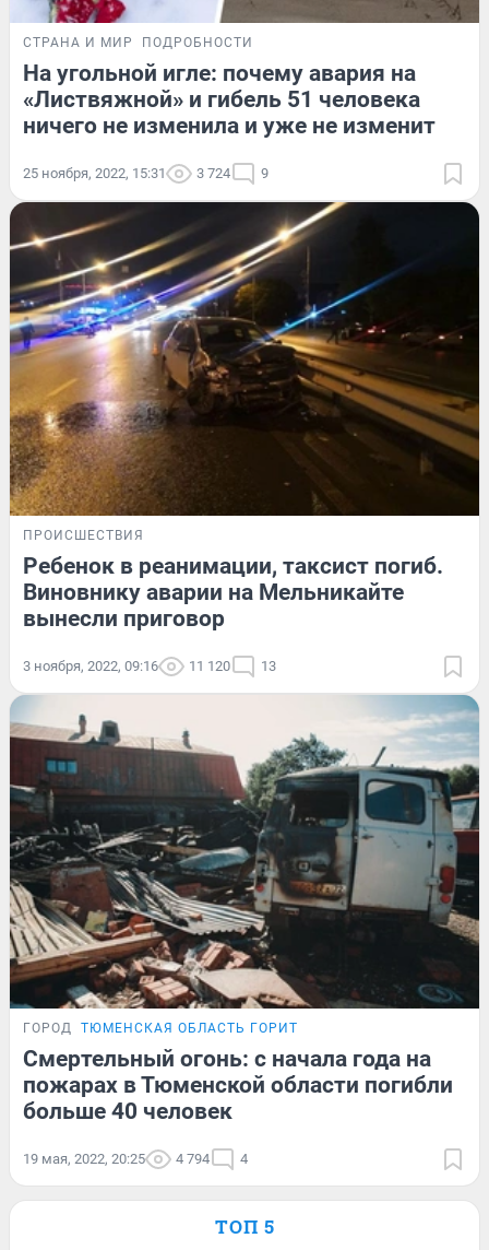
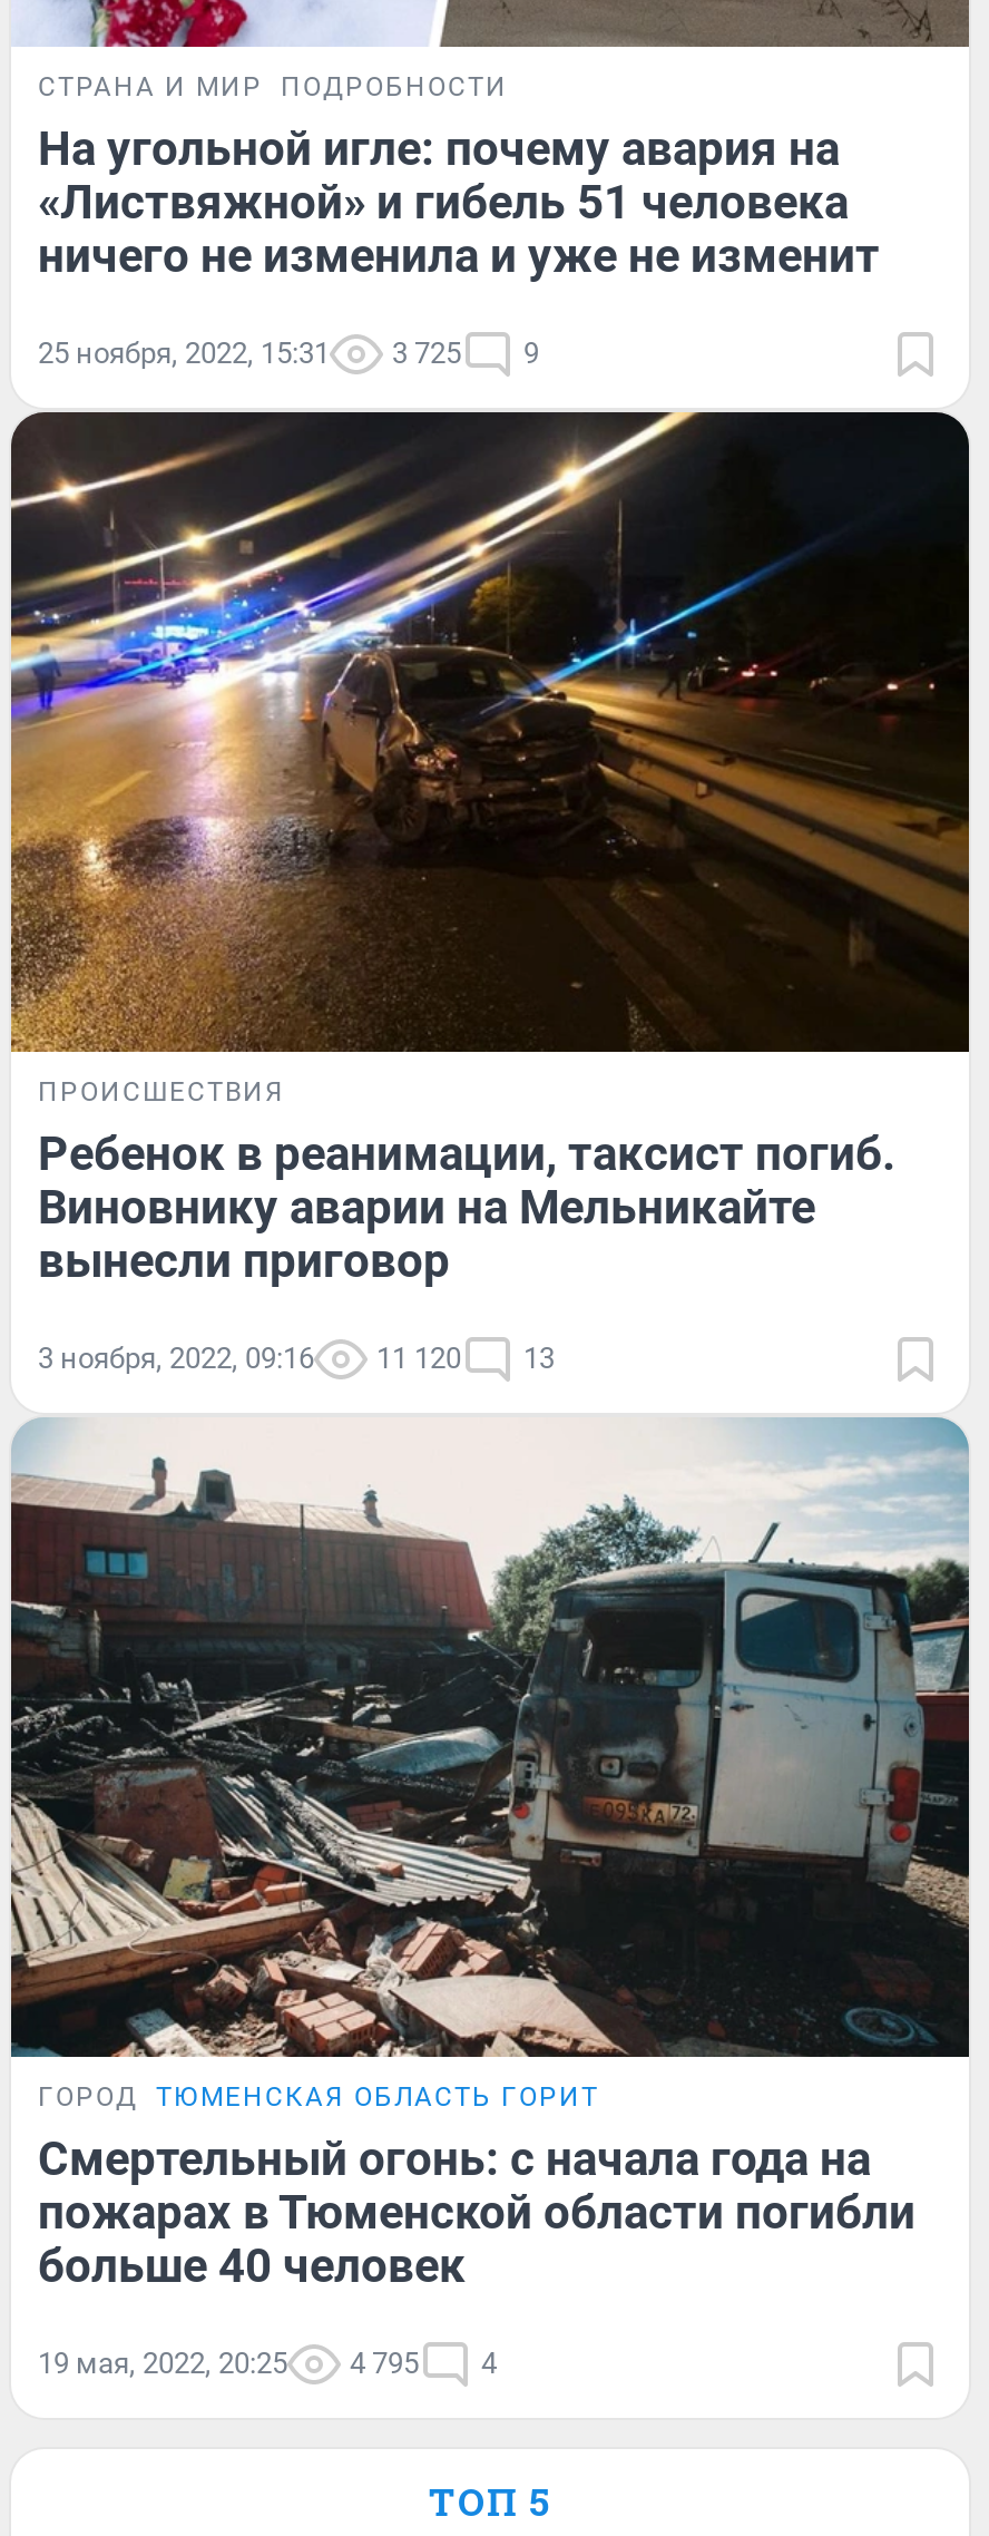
[23,165,269,182] 25 ноября, 2022, 15:31 3 724 9 -> [38,337,539,371] 25 ноября, 2022, 15:31 3 725 9
[23,1150,248,1167] 19 мая, 2022, 20:25 4 794 4 -> [38,2346,497,2379] 19 мая, 2022, 20:25 4 795 4

